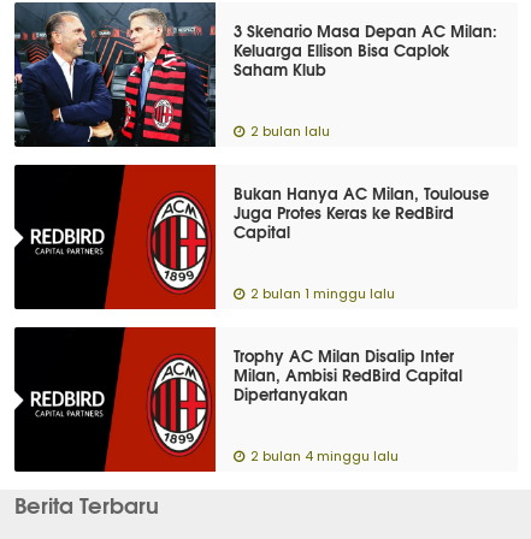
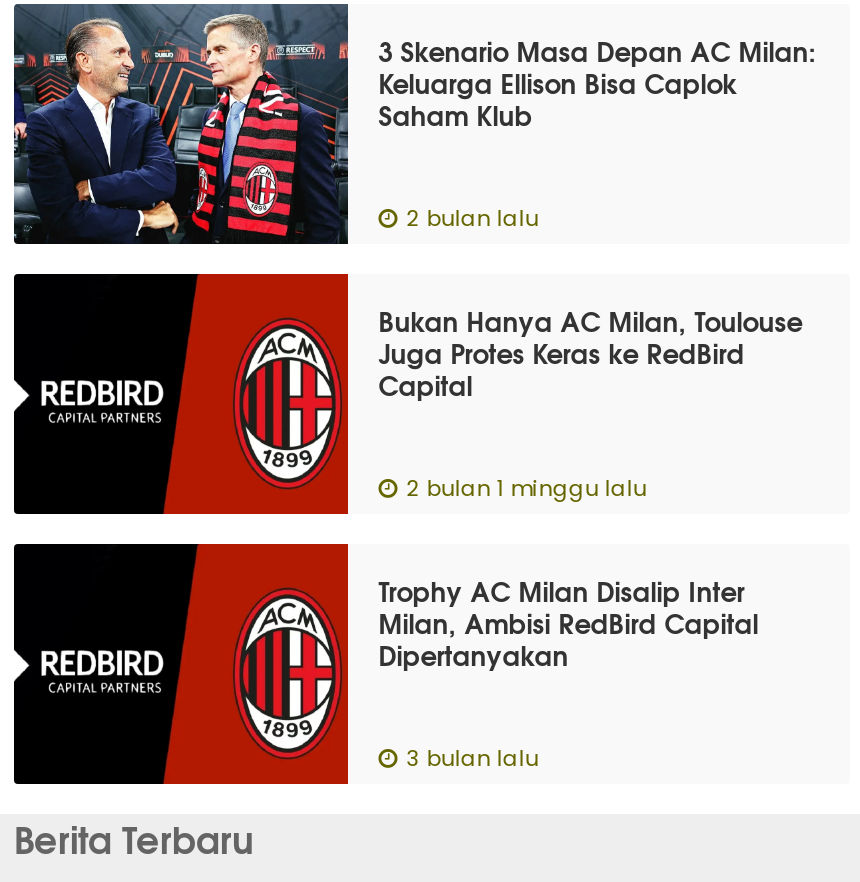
[251,450,399,463] 2 bulan 4 minggu lalu -> [406,748,538,770] 3 bulan lalu

